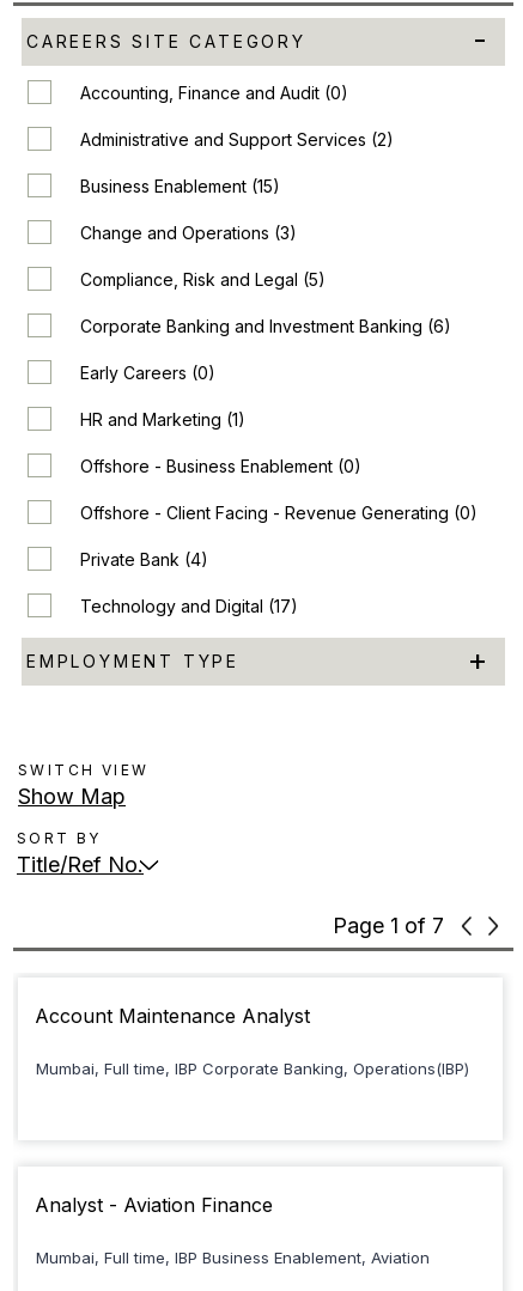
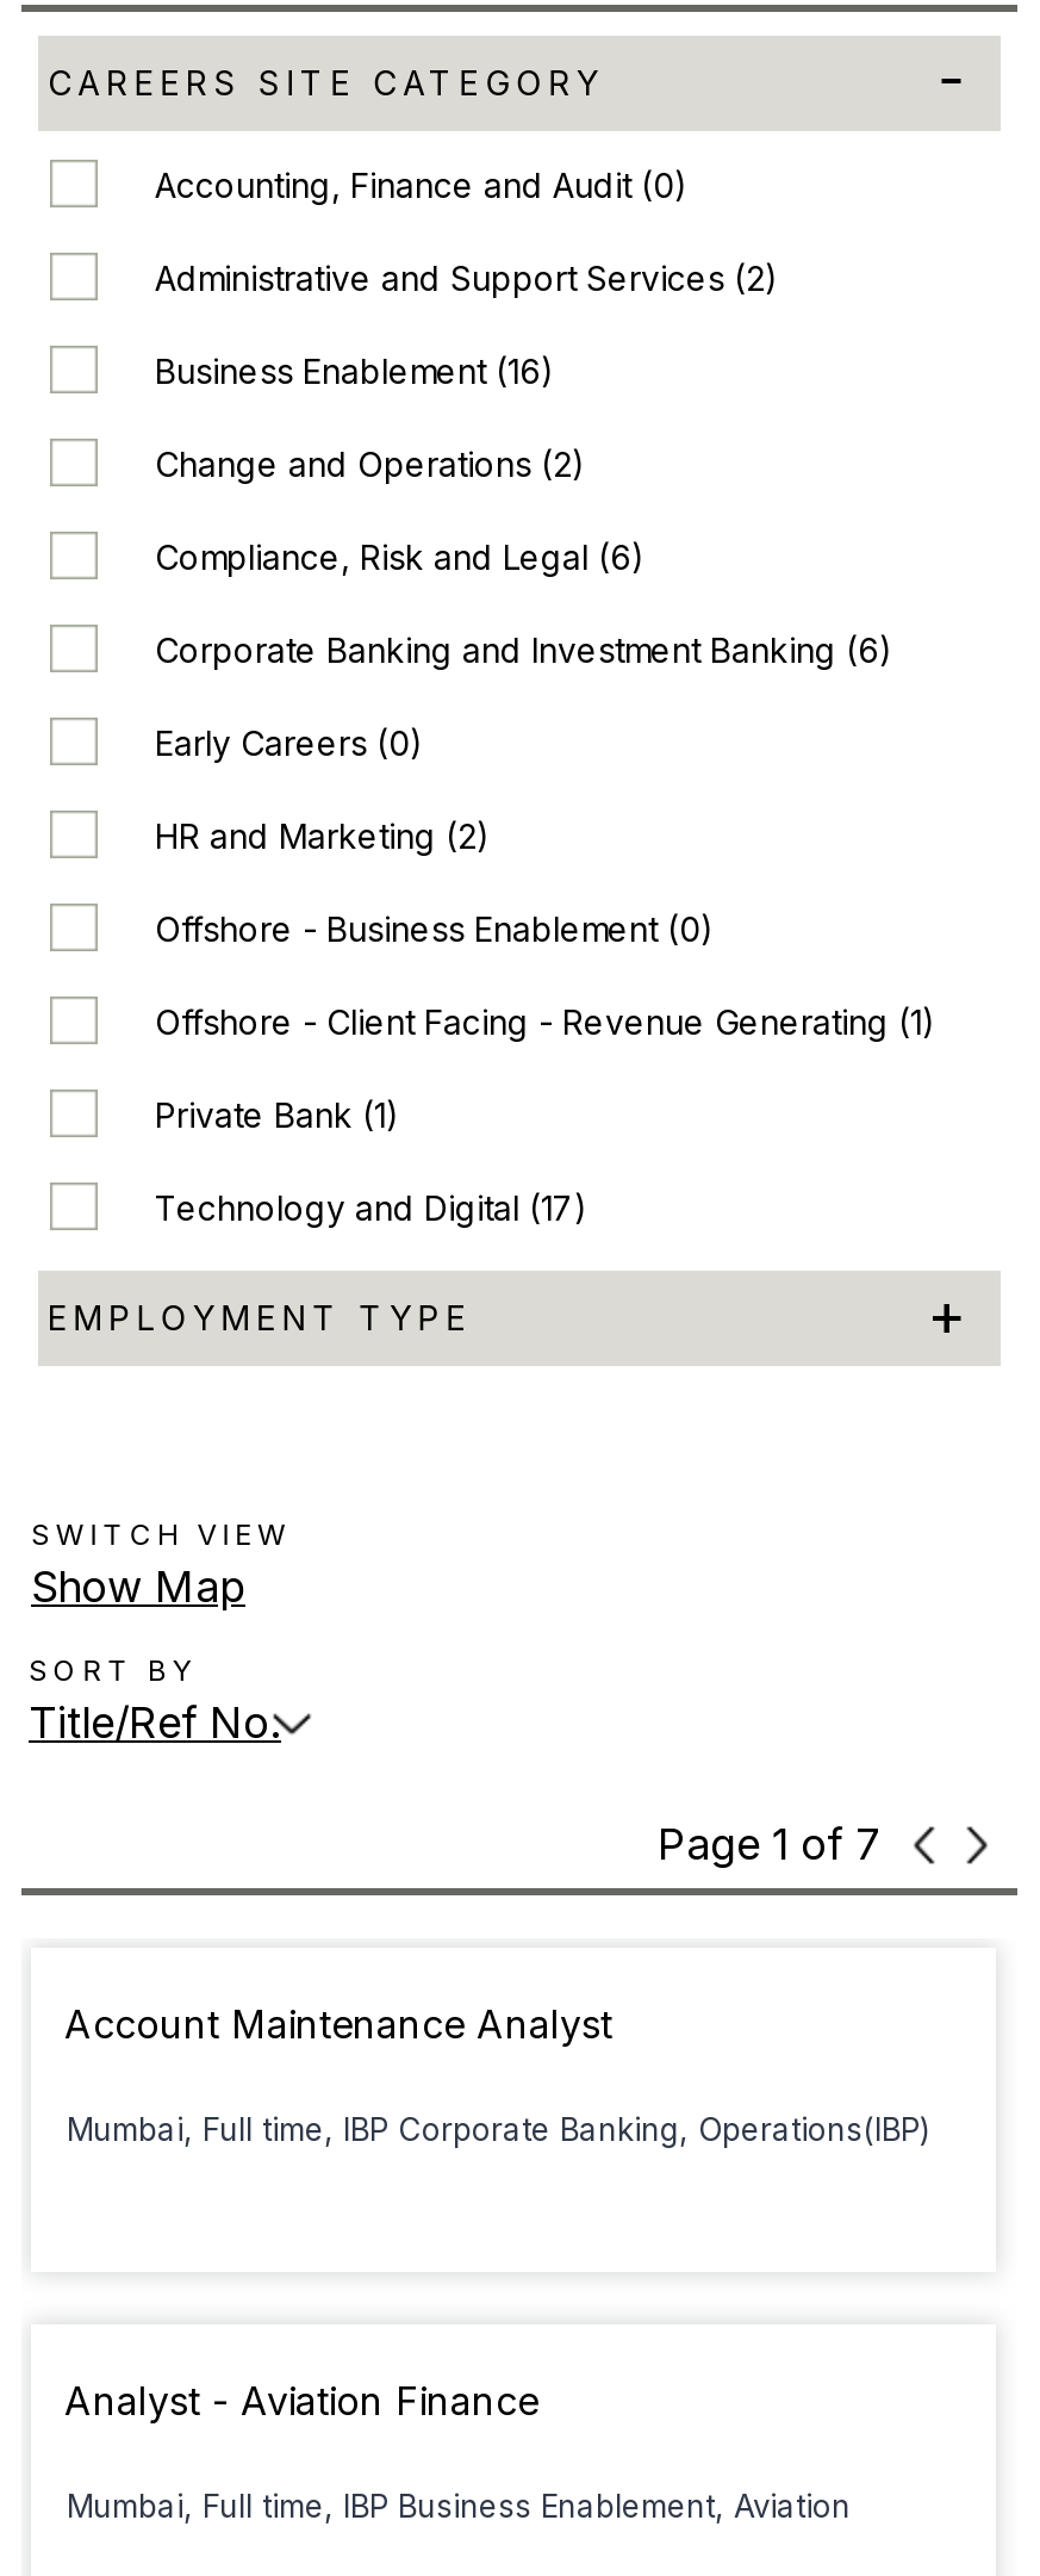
[80,176,280,197] Business Enablement (15) -> [155,351,555,392] Business Enablement (16)
[80,223,297,243] Change and Operations (3) -> [155,444,586,485] Change and Operations (2)
[80,270,326,290] Compliance, Risk and Legal (5) -> [155,537,646,578] Compliance, Risk and Legal (6)
[80,410,245,430] HR and Marketing (1) -> [155,816,491,857] HR and Marketing (2)
[80,503,478,523] Offshore - Client Facing - Revenue Generating (0) -> [155,1002,936,1043] Offshore - Client Facing - Revenue Generating (1)
[80,550,208,570] Private Bank (4) -> [155,1095,400,1136] Private Bank (1)

